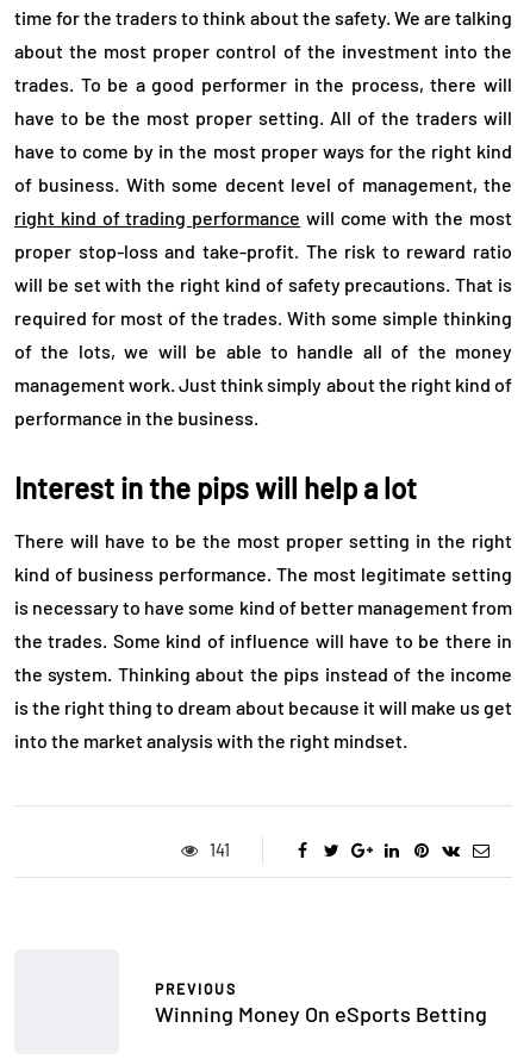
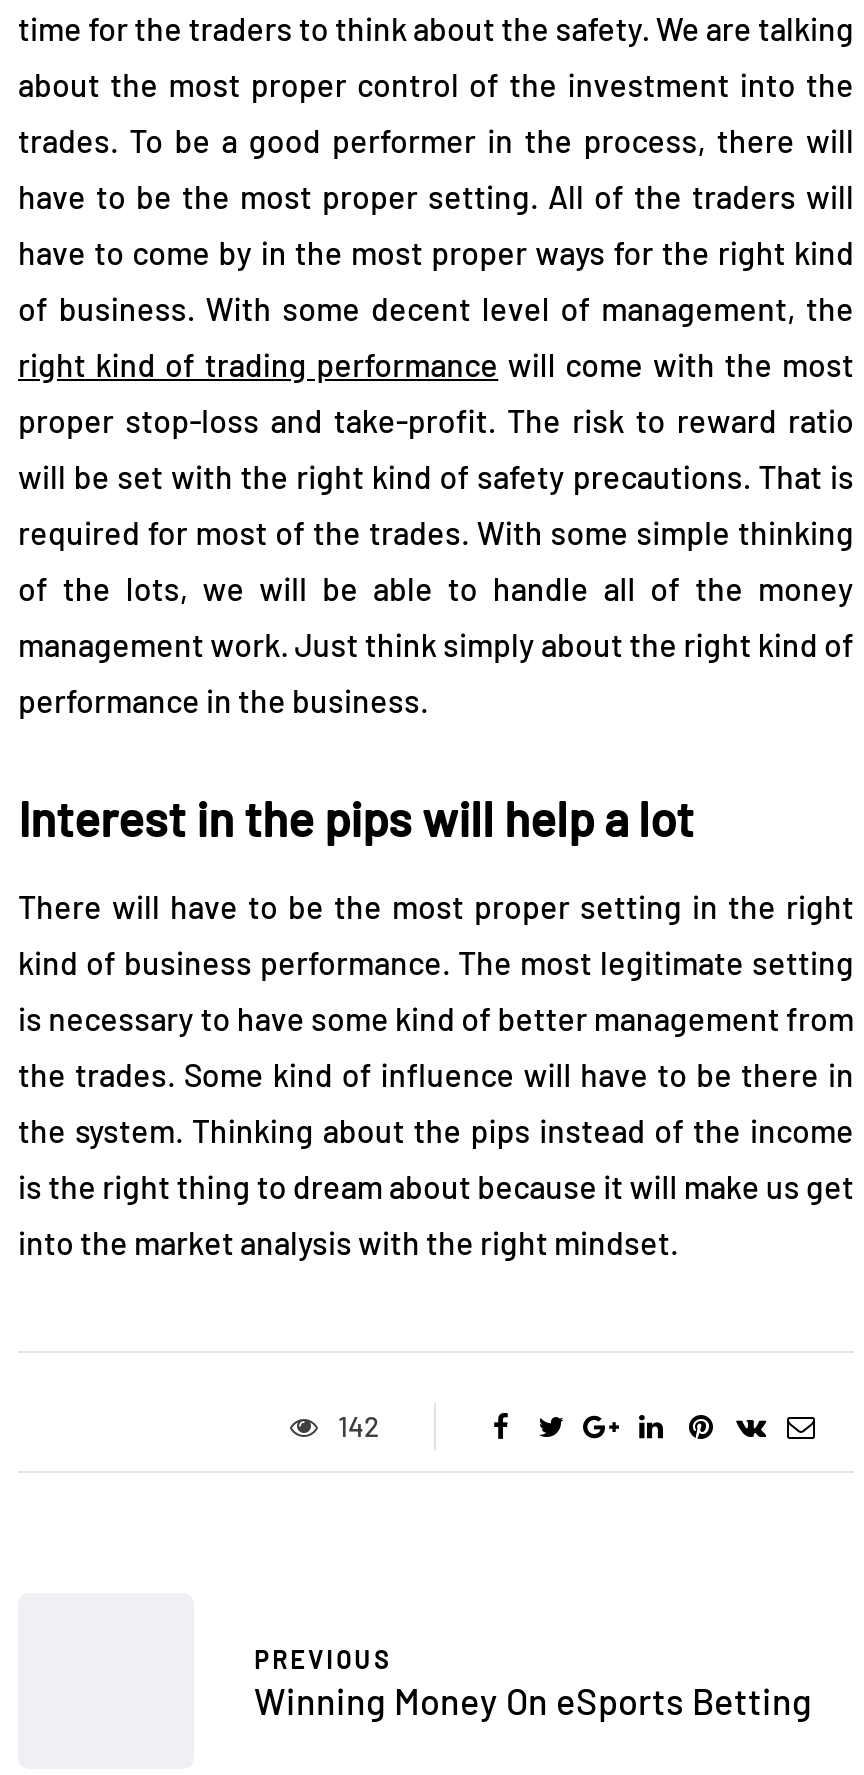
[210,840,230,860] 141 -> [338,1409,380,1443] 142

